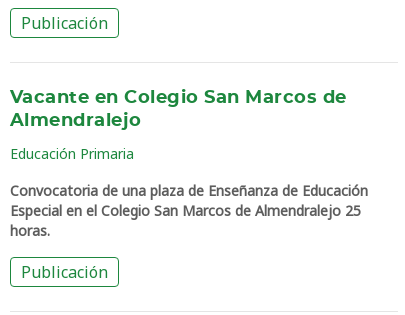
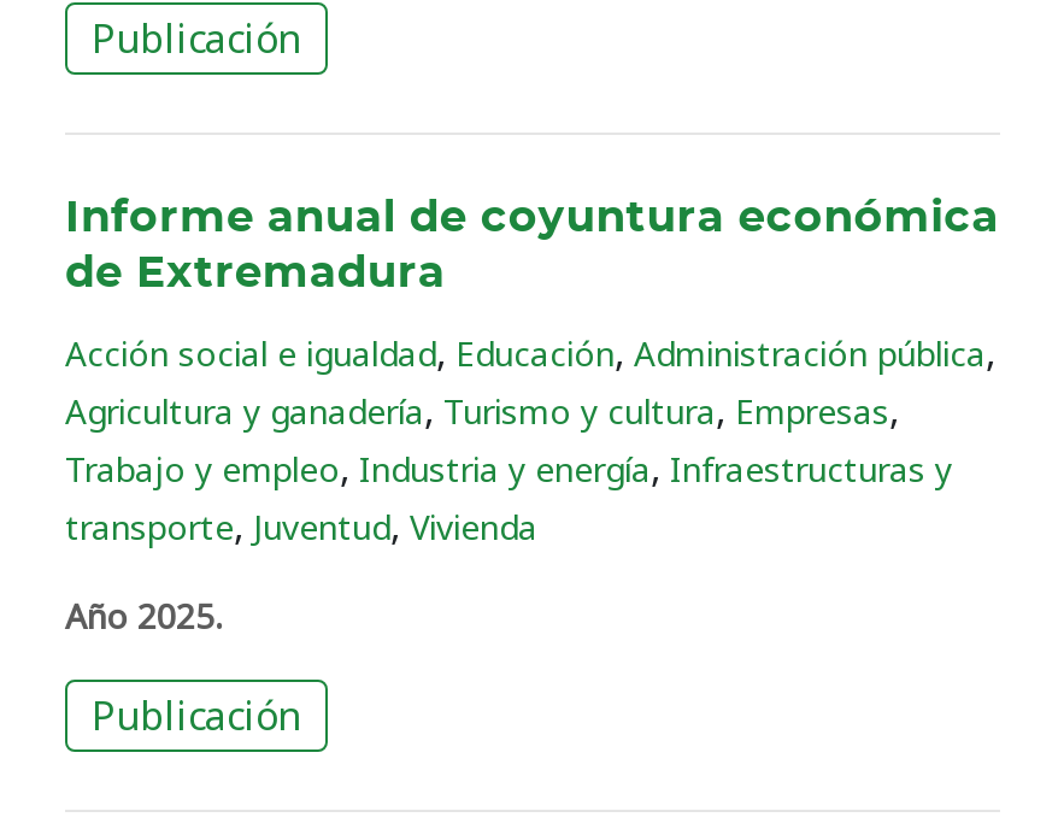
[10,89,347,130] Vacante en Colegio San Marcos de | Almendralejo -> [65,198,999,296] Informe anual de coyuntura económica | de Extremadura
[10,144,134,163] Educación Primaria -> [65,325,995,552] Acción social e igualdad, Educación, Administración pública, | Agricultura y ganadería, Turismo y cultura, Empresas, | Trabajo y empleo, Industria y energía, Infraestructuras y | transporte, Juventud, Vivienda
[10,181,368,240] Convocatoria de una plaza de Enseñanza de Educación | Especial en el Colegio San Marcos de Almendralejo 25 | horas. -> [65,593,222,639] Año 2025.

